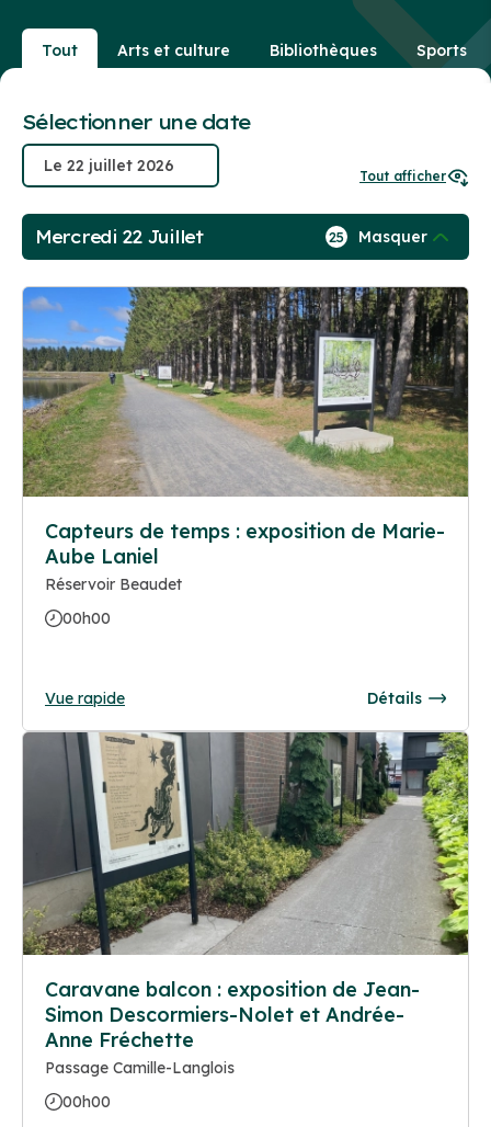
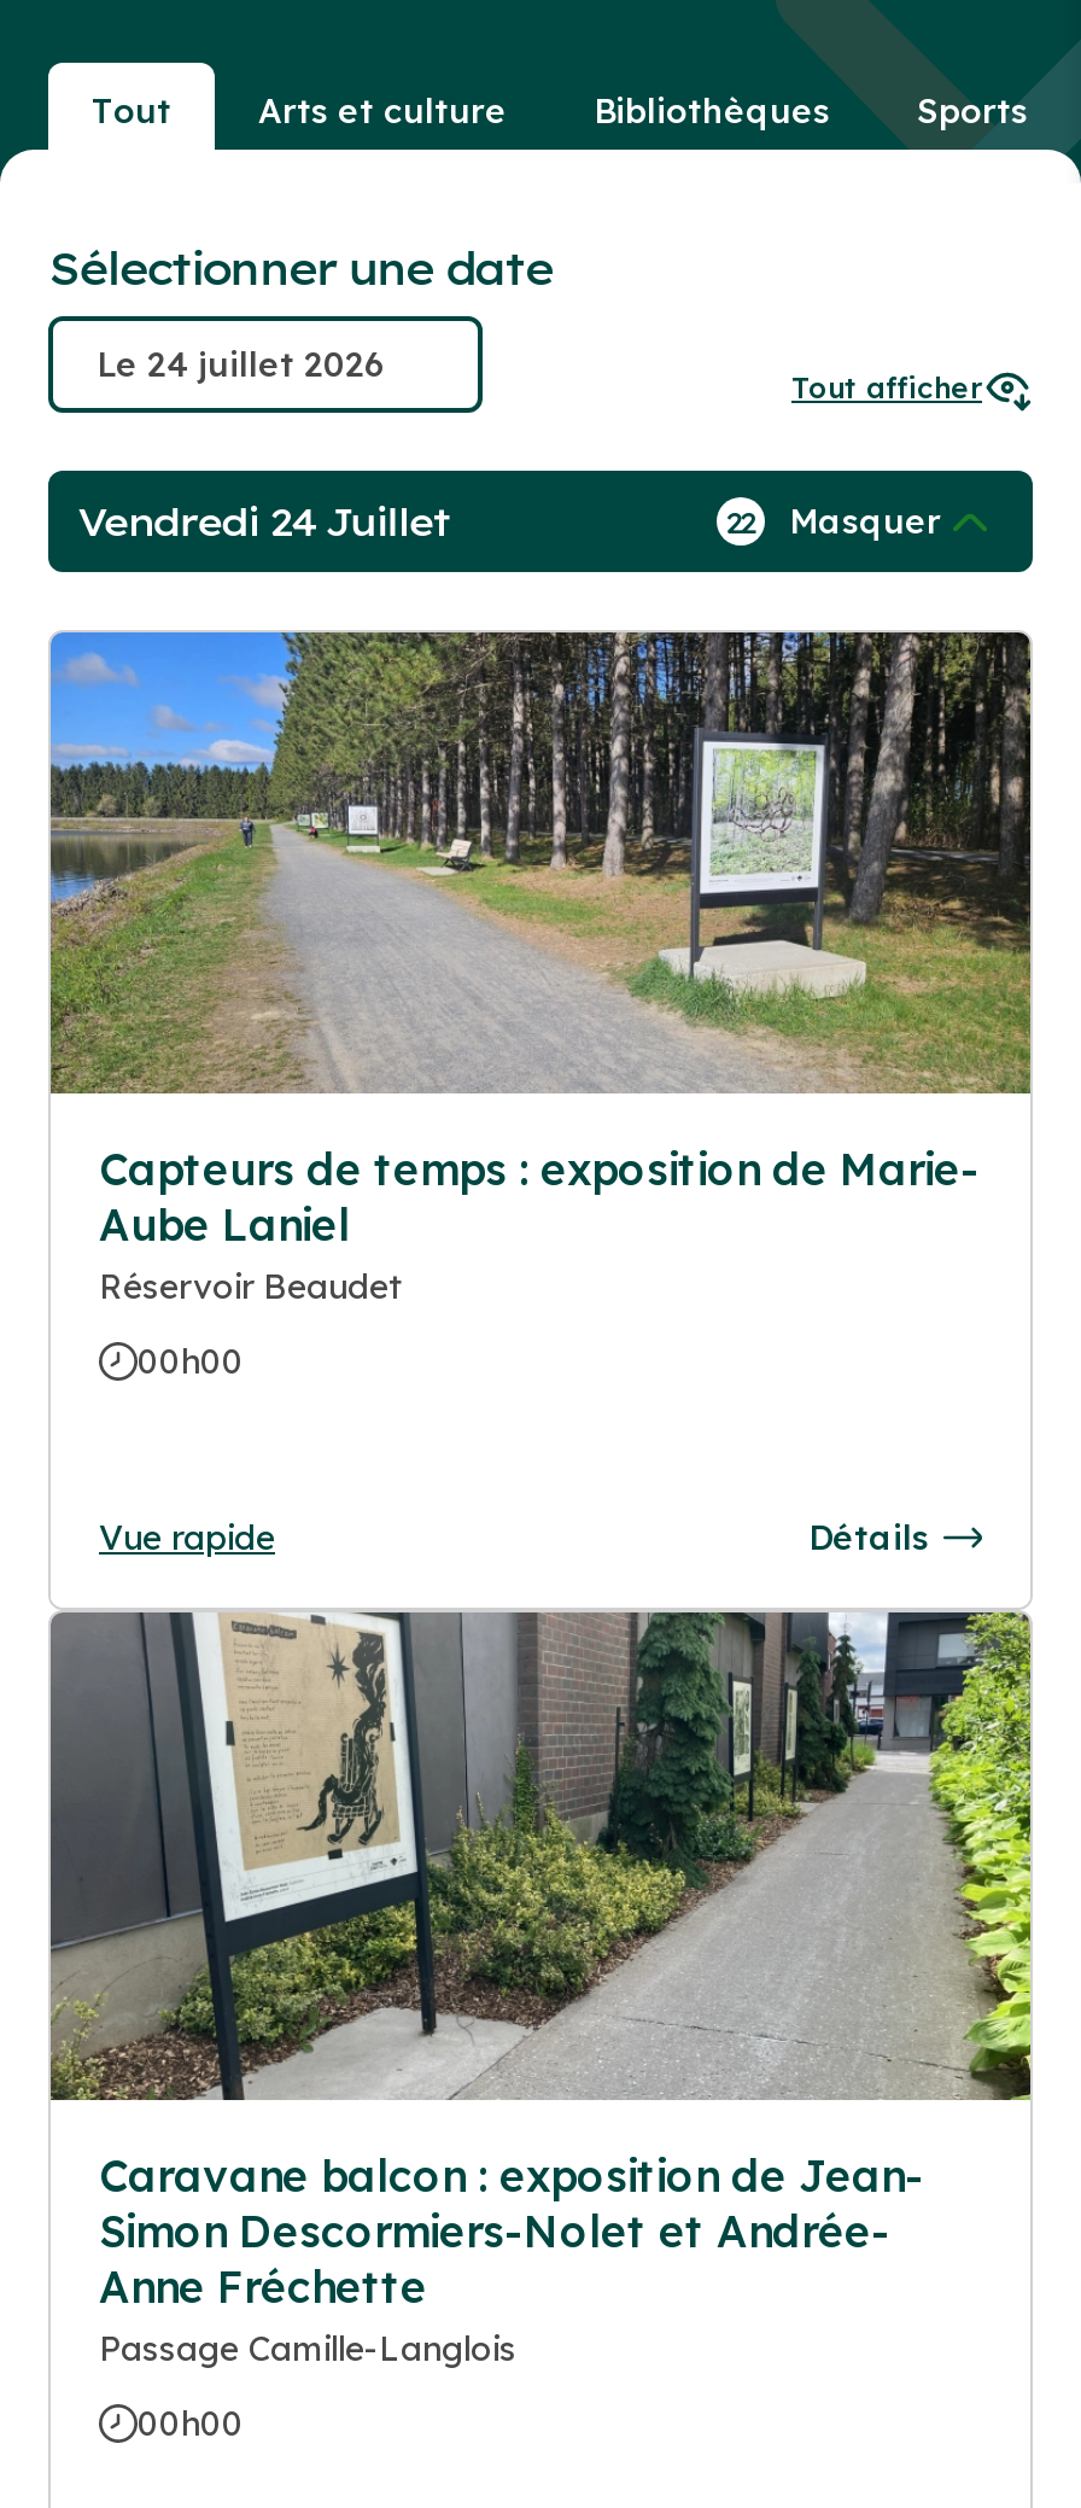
[35,226,204,248] Mercredi 22 Juillet -> [77,498,450,546] Vendredi 24 Juillet
[329,227,427,247] 25 Masquer -> [726,500,941,544] 22 Masquer

